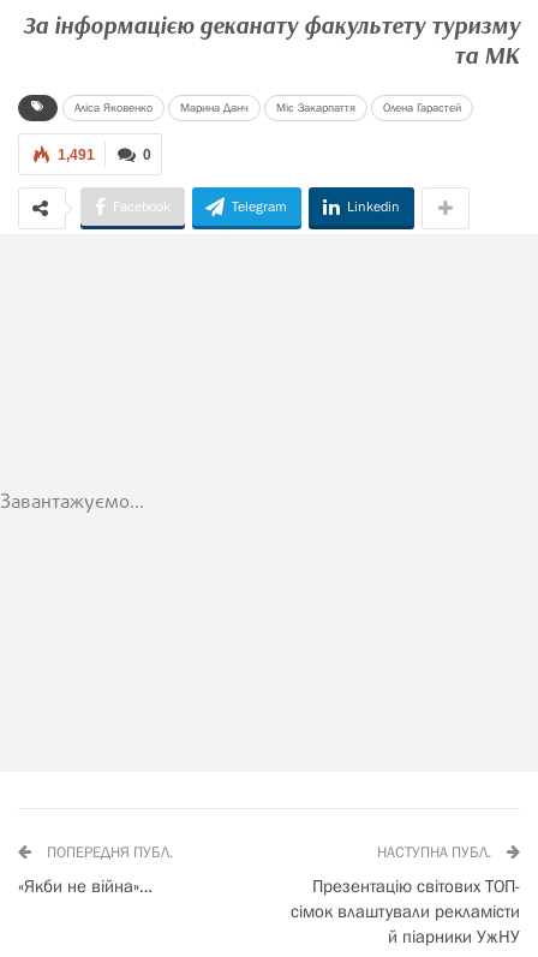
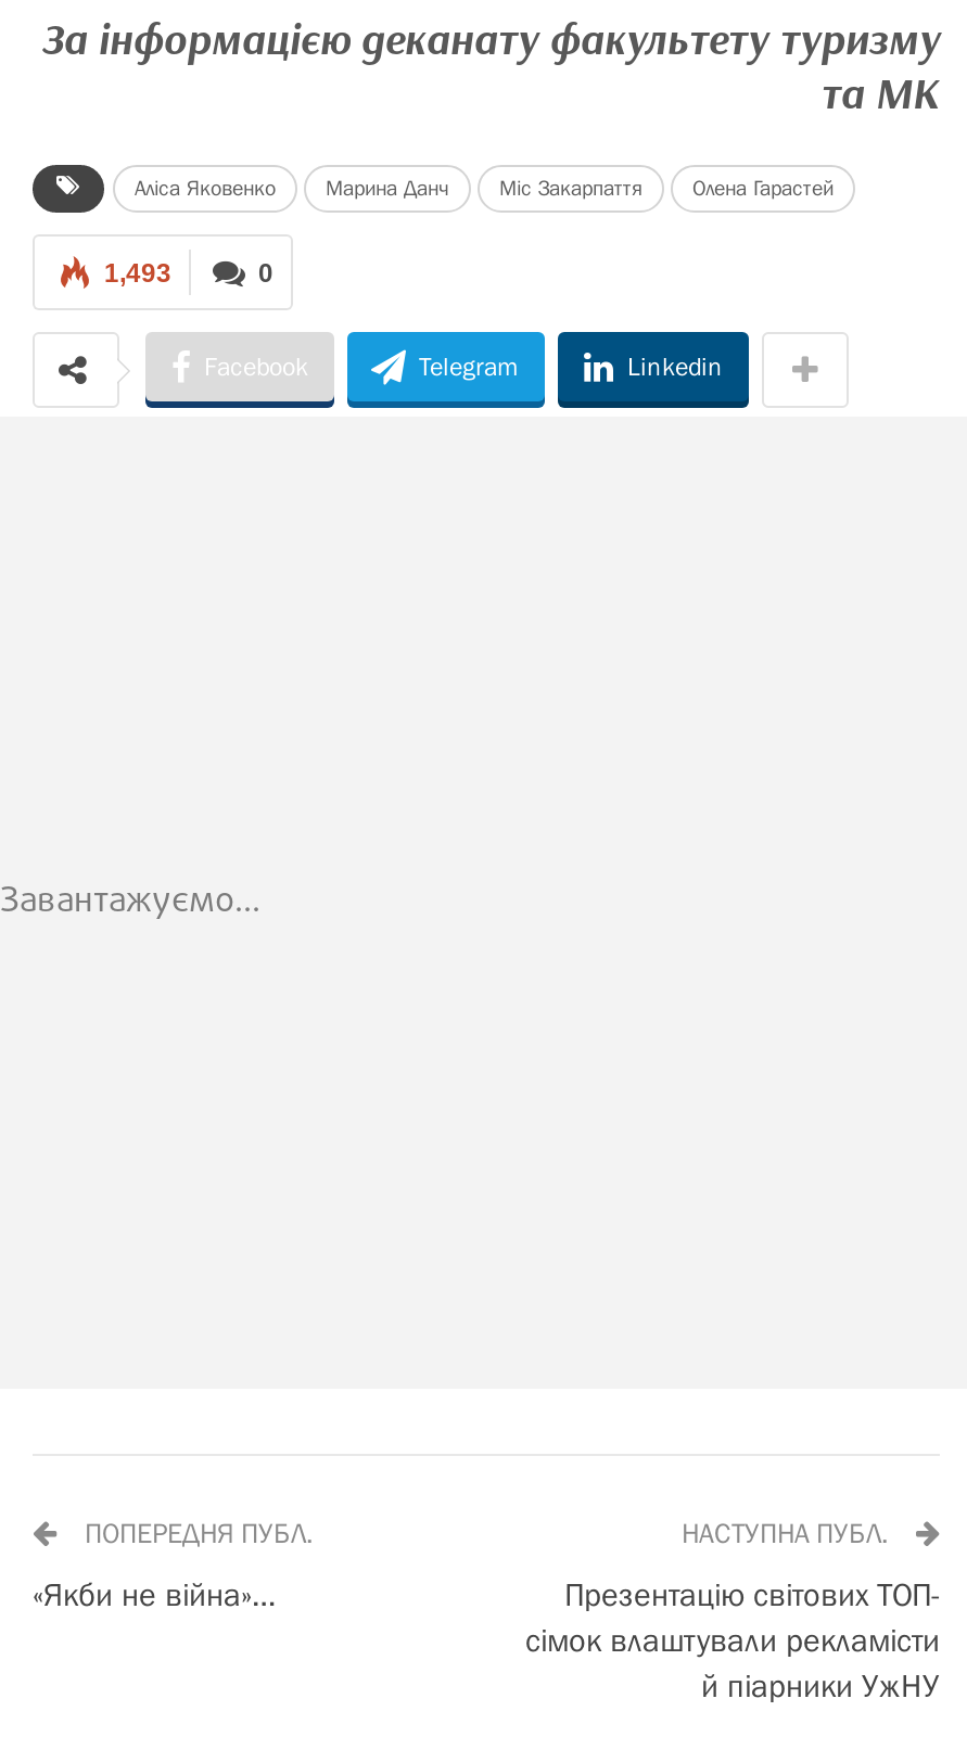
[58,147,95,164] 1,491 -> [104,259,171,289] 1,493

